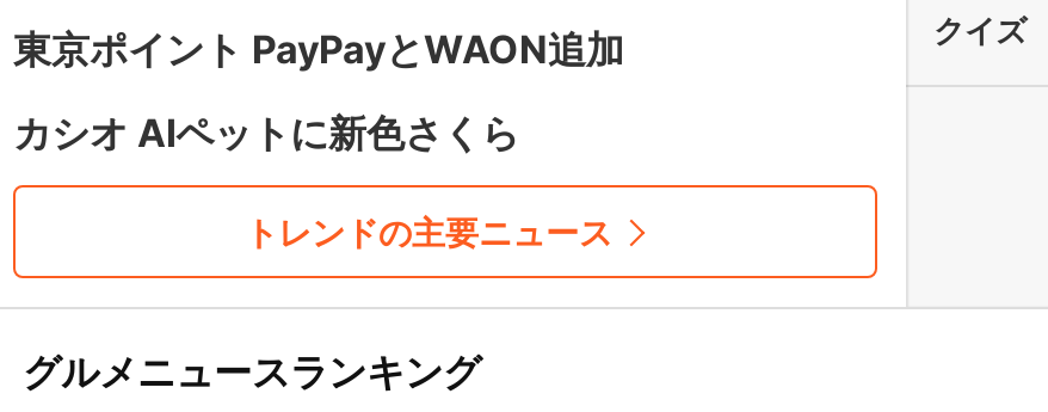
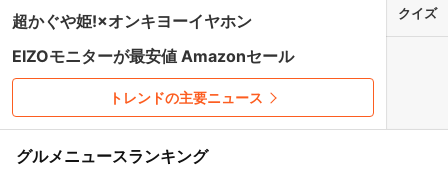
[13,25,624,73] 東京ポイント PayPayとWAON追加 -> [12,11,252,31] 超かぐや姫!×オンキヨーイヤホン
[13,109,519,156] カシオ AIペットに新色さくら -> [12,46,294,66] EIZOモニターが最安値 Amazonセール

